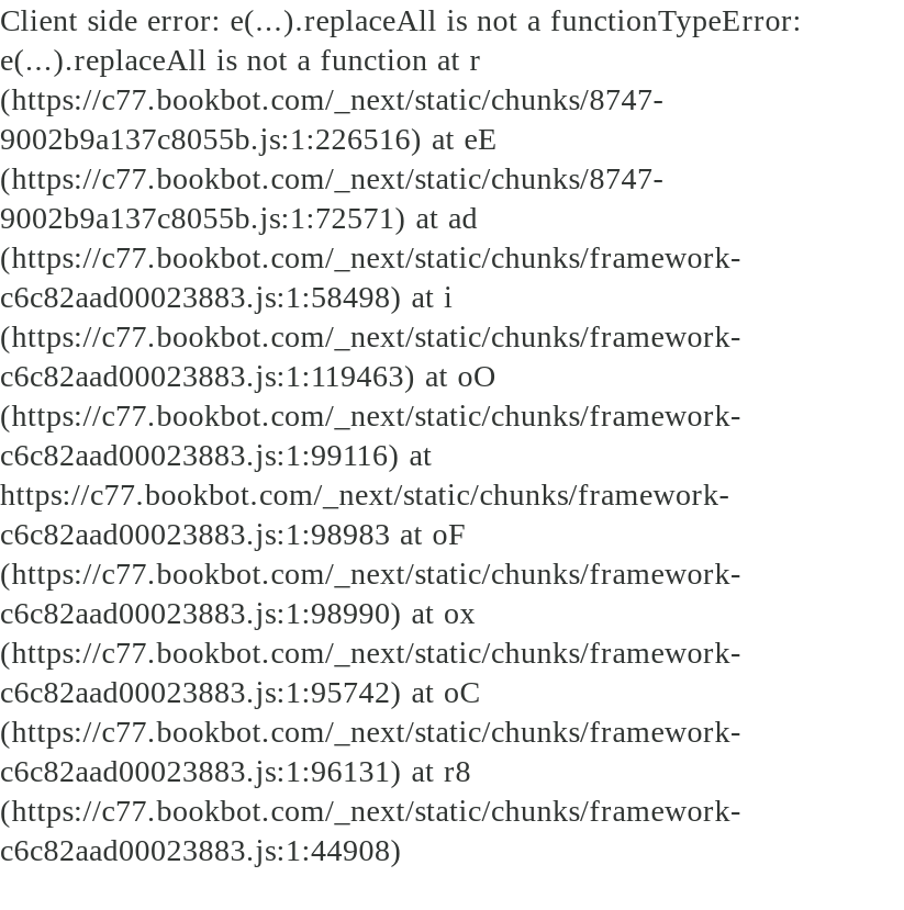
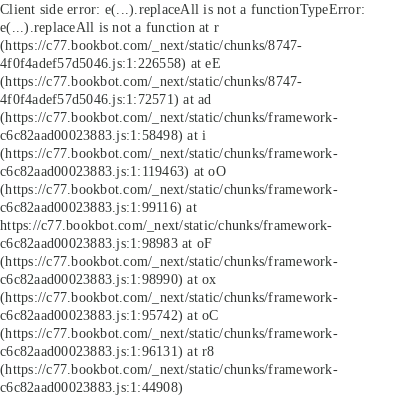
[0,121,498,156] 9002b9a137c8055b.js:1:226516) at eE -> [0,55,221,71] 4f0f4adef57d5046.js:1:226558) at eE
[0,200,478,235] 9002b9a137c8055b.js:1:72571) at ad -> [0,91,211,107] 4f0f4adef57d5046.js:1:72571) at ad

